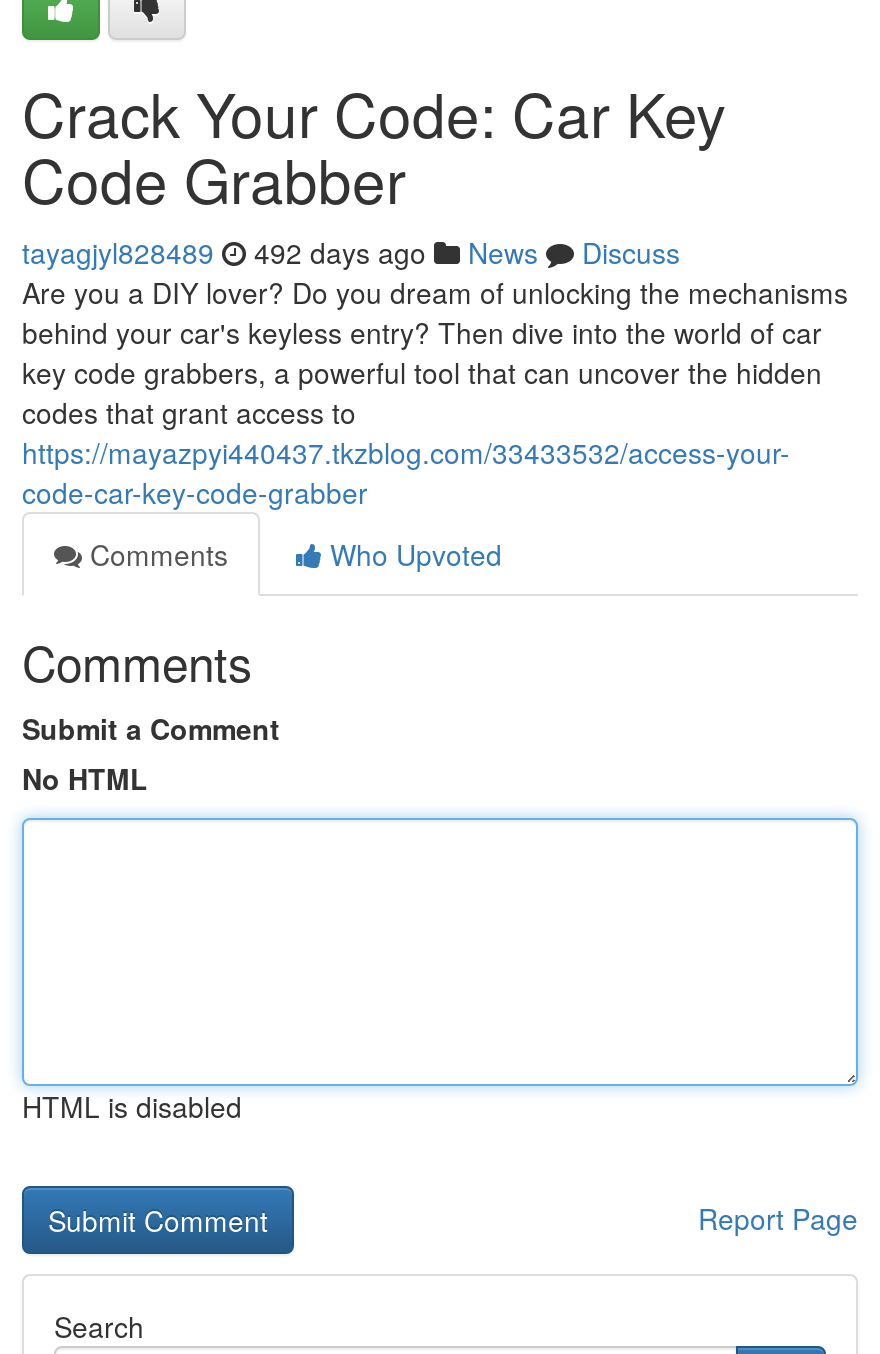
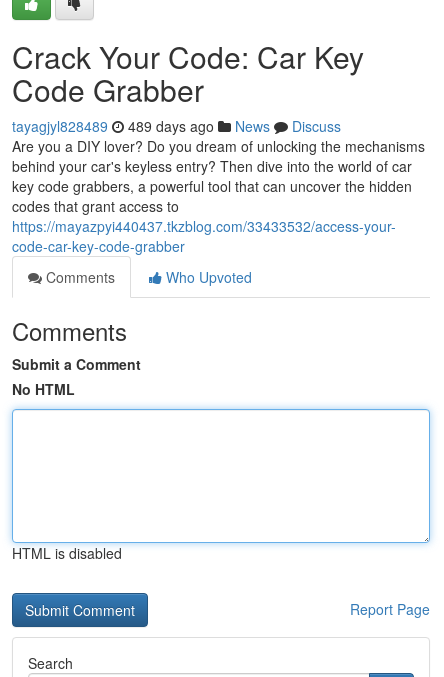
[22,232,680,272] tayagjyl828489 492 days ago News Discuss -> [12,116,341,136] tayagjyl828489 489 days ago News Discuss

